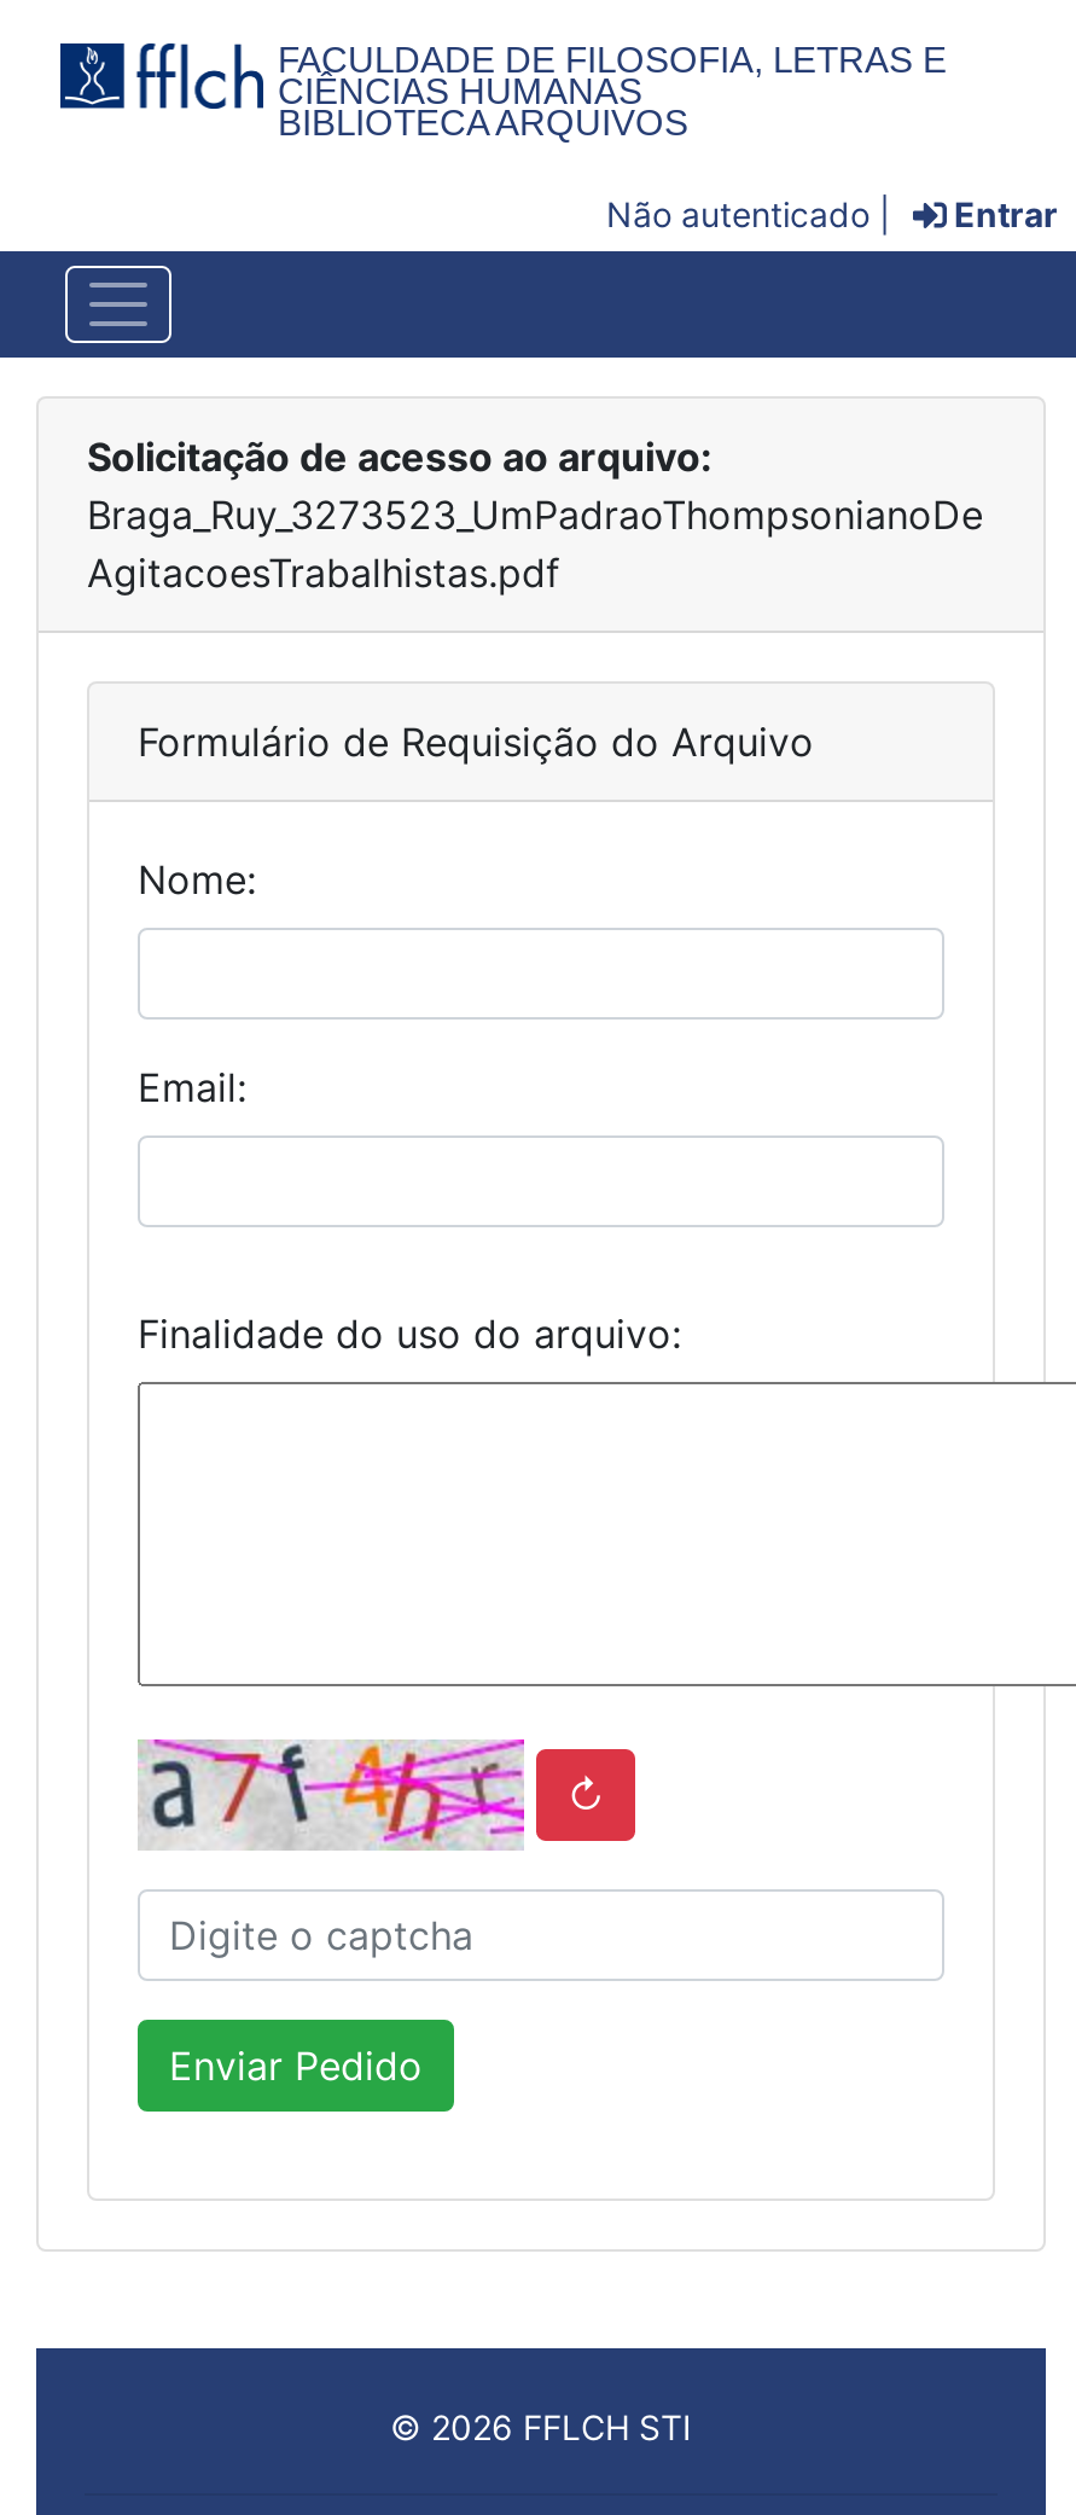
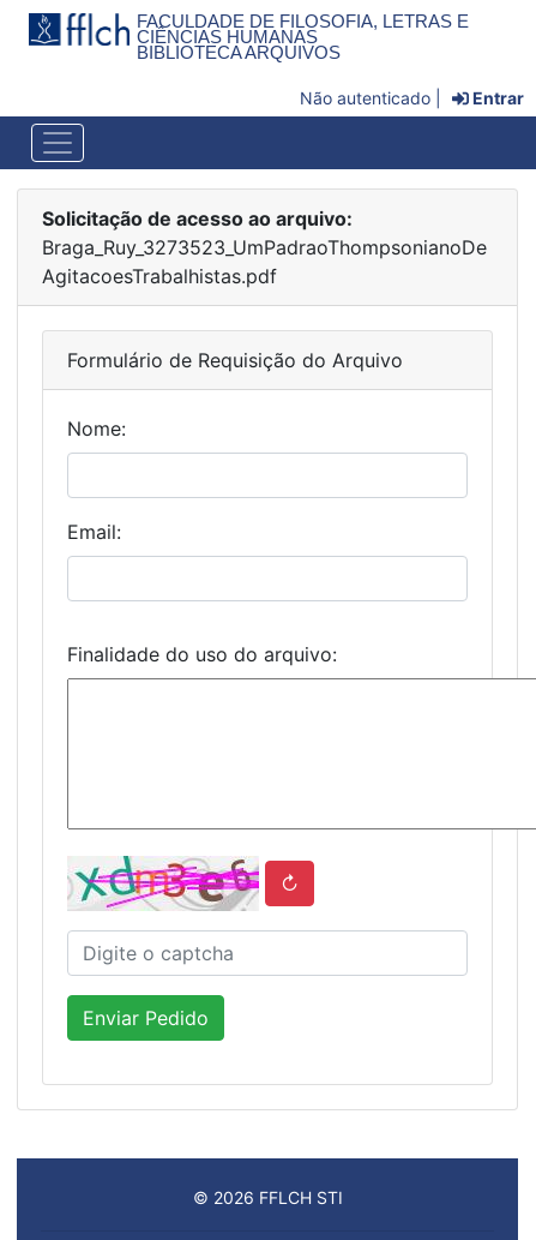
[138,1737,527,1851] [image] -> [70,855,260,910] [image]

